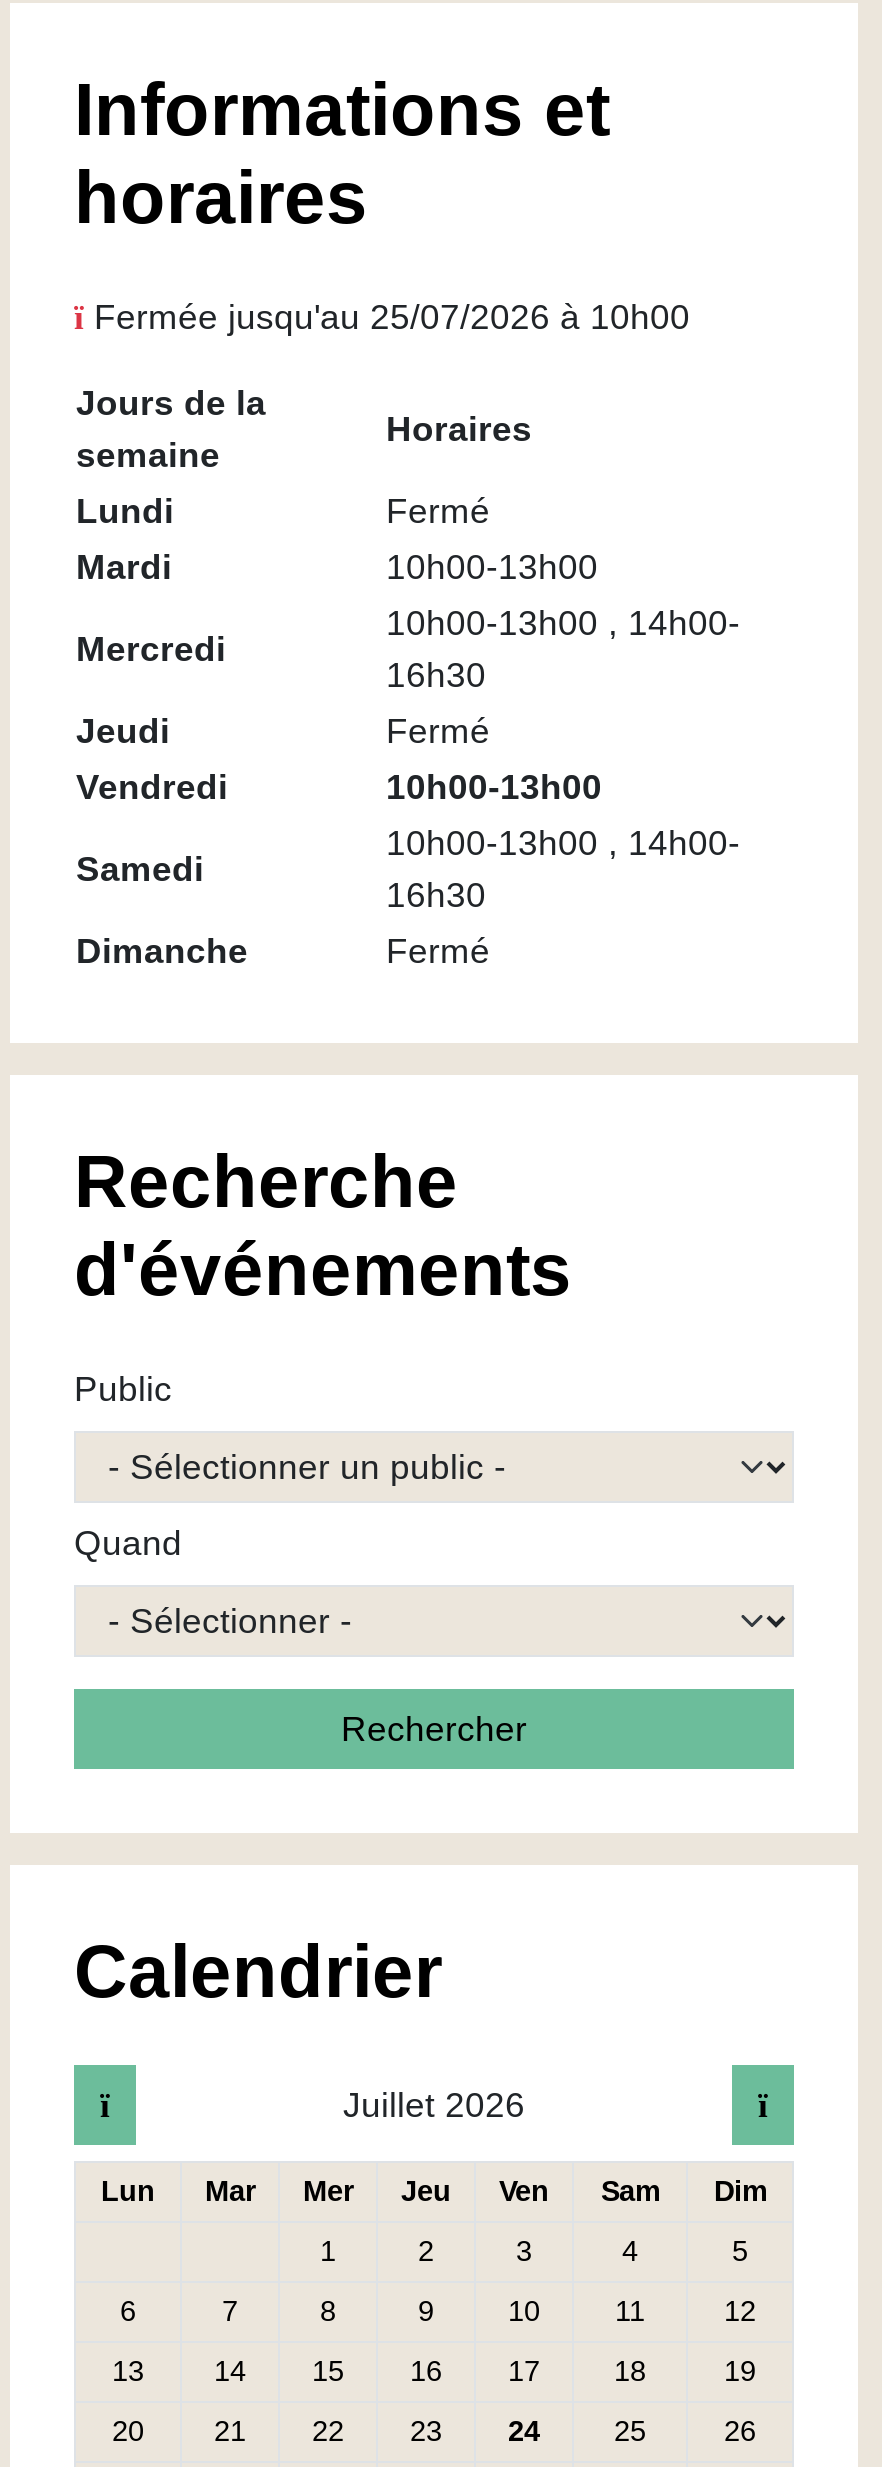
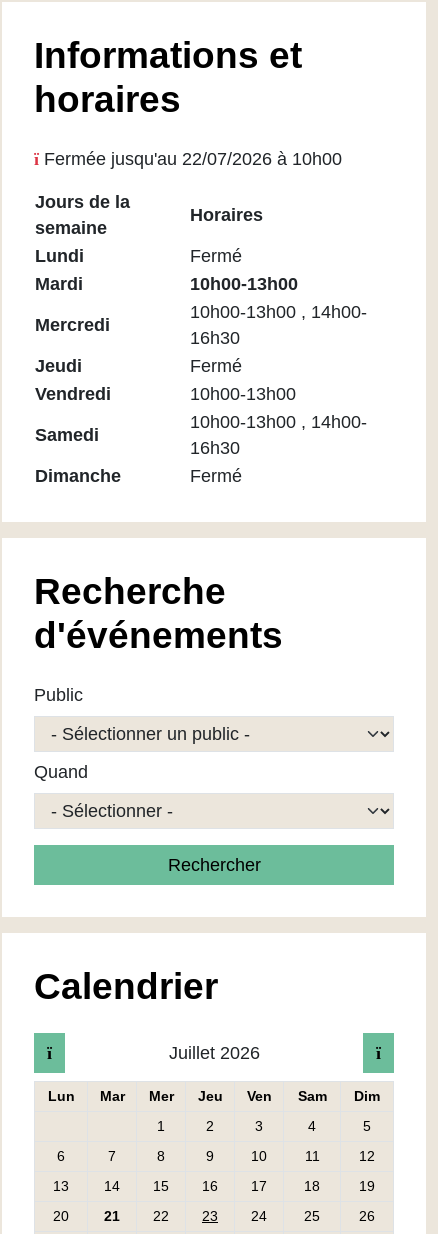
[84,298,690,338] Fermée jusqu'au 25/07/2026 à 10h00 -> [39,149,342,169] Fermée jusqu'au 22/07/2026 à 10h00

